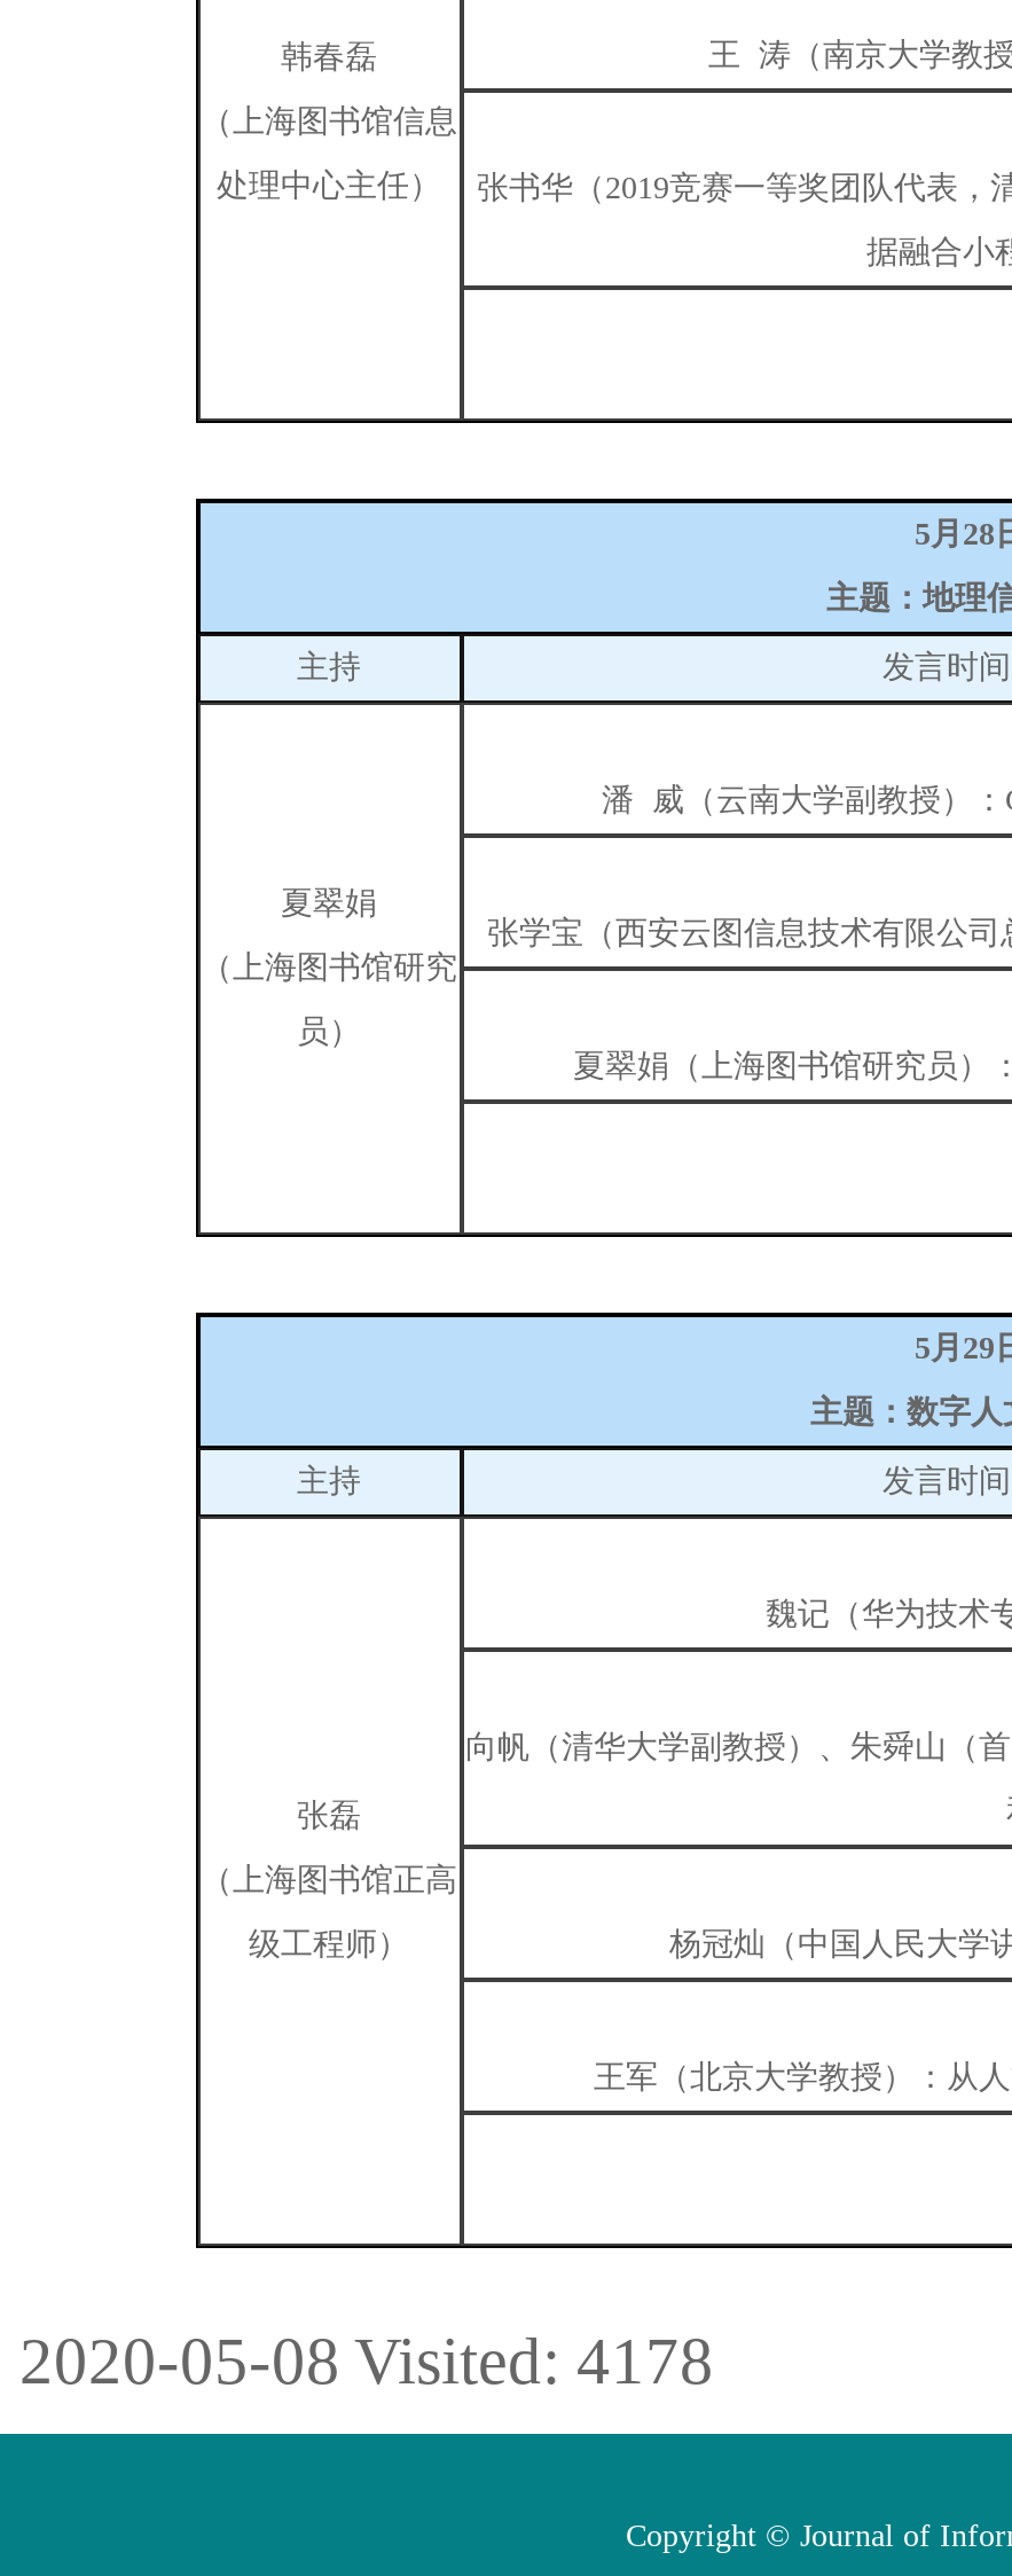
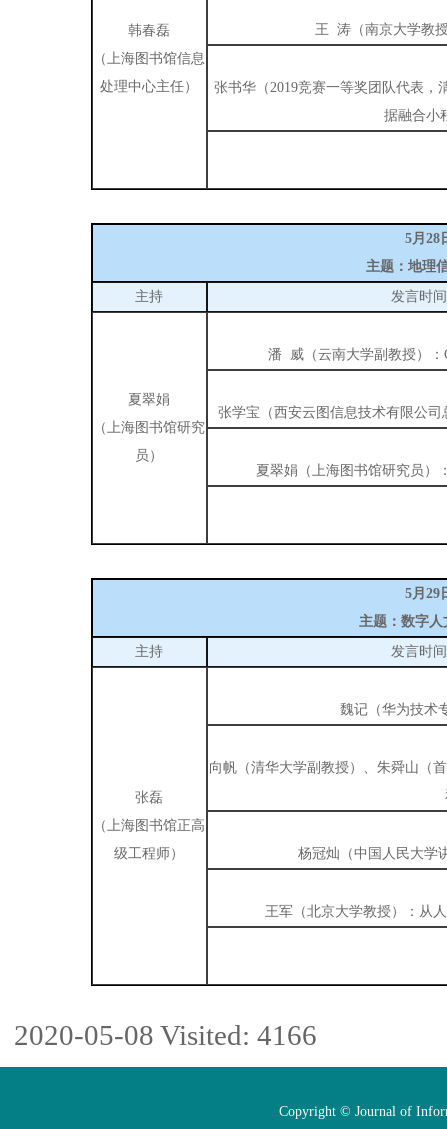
[19,2324,714,2397] 2020-05-08 Visited: 4178 -> [14,1019,317,1051] 2020-05-08 Visited: 4166

